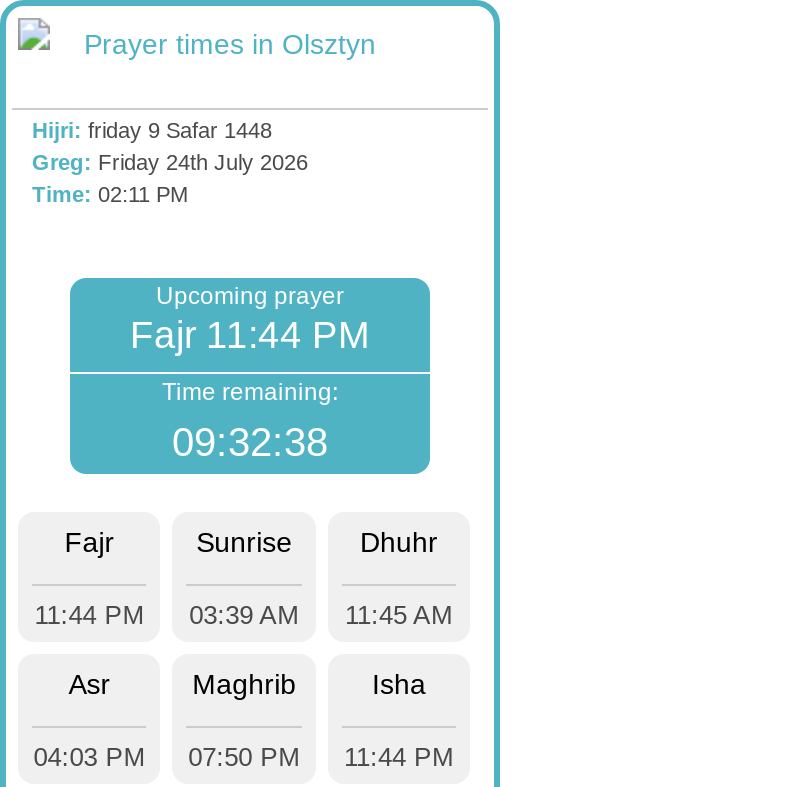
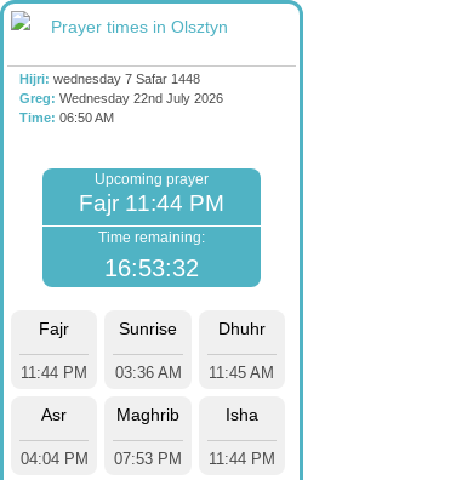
[32,118,272,142] Hijri: friday 9 Safar 1448 -> [19,72,200,86] Hijri: wednesday 7 Safar 1448
[32,150,308,174] Greg: Friday 24th July 2026 -> [19,91,223,105] Greg: Wednesday 22nd July 2026
[32,182,188,206] Time: 02:11 PM -> [19,110,114,125] Time: 06:50 AM
[172,420,328,464] 09:32:38 -> [104,255,199,281] 16:53:32
[34,600,453,630] 11:44 PM 03:39 AM 11:45 AM -> [21,364,275,382] 11:44 PM 03:36 AM 11:45 AM
[33,742,145,772] 04:03 PM -> [20,450,88,468] 04:04 PM
[188,742,300,772] 07:50 PM -> [114,450,182,468] 07:53 PM

